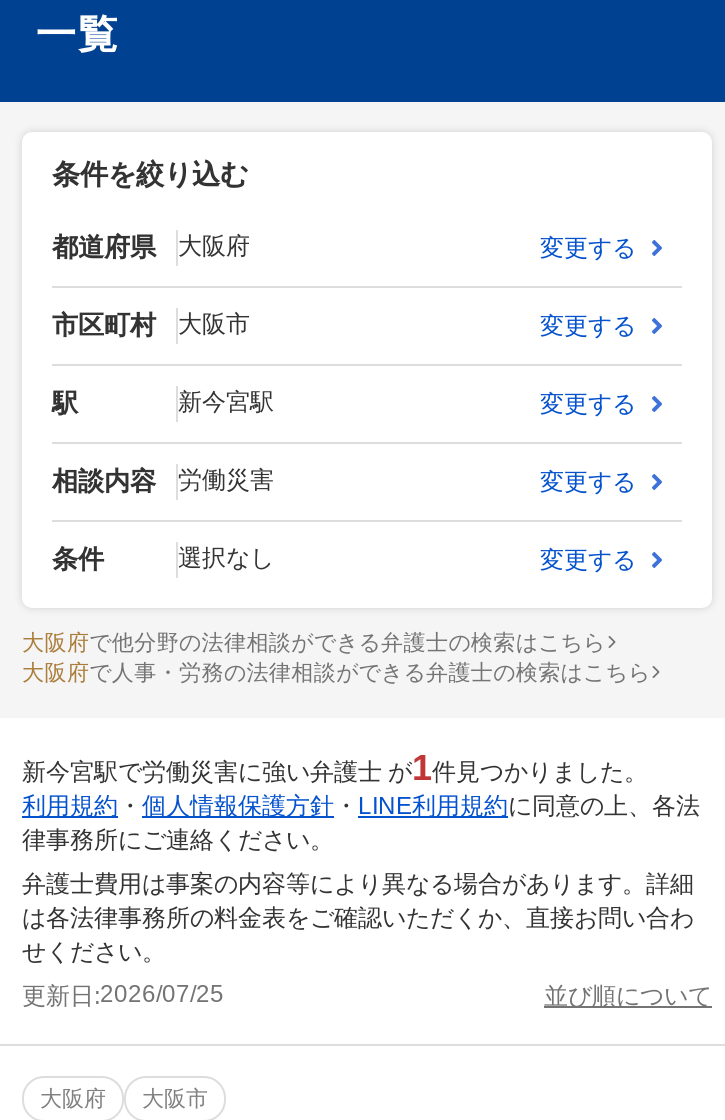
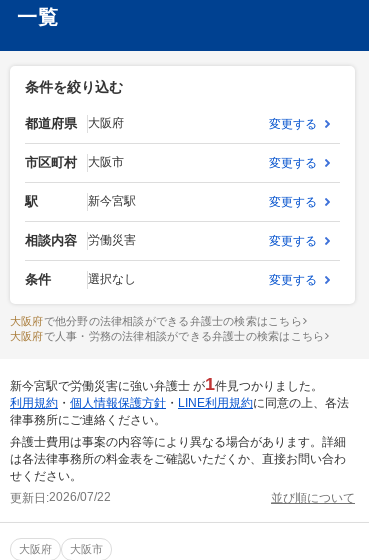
[22,980,224,1010] 更新日: 2026/07/25 -> [10,490,111,505] 更新日: 2026/07/22

